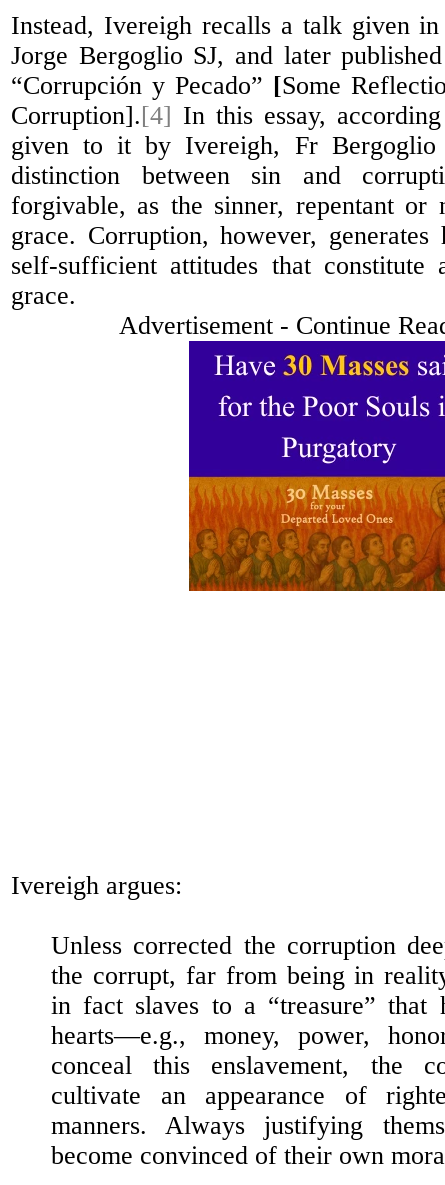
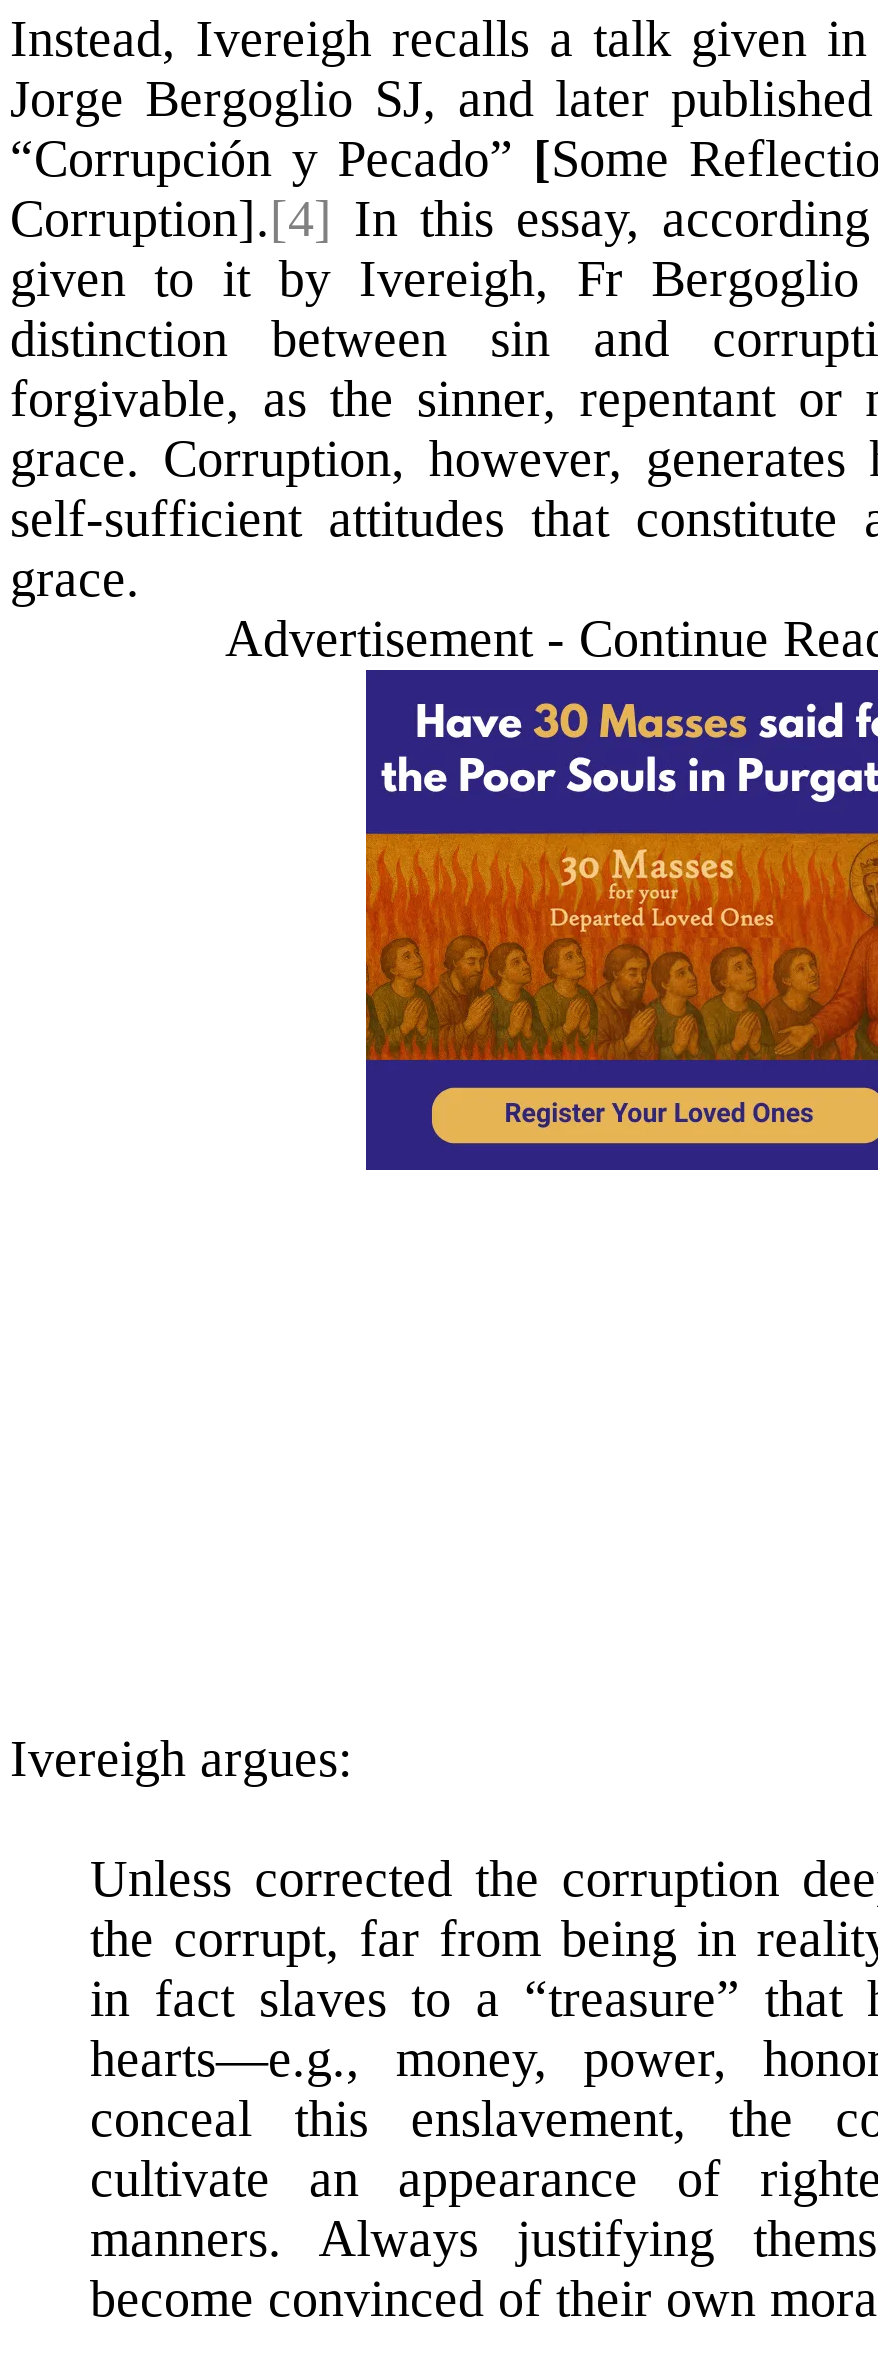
[188,343,442,592] [image] -> [364,674,872,1172] [image]

